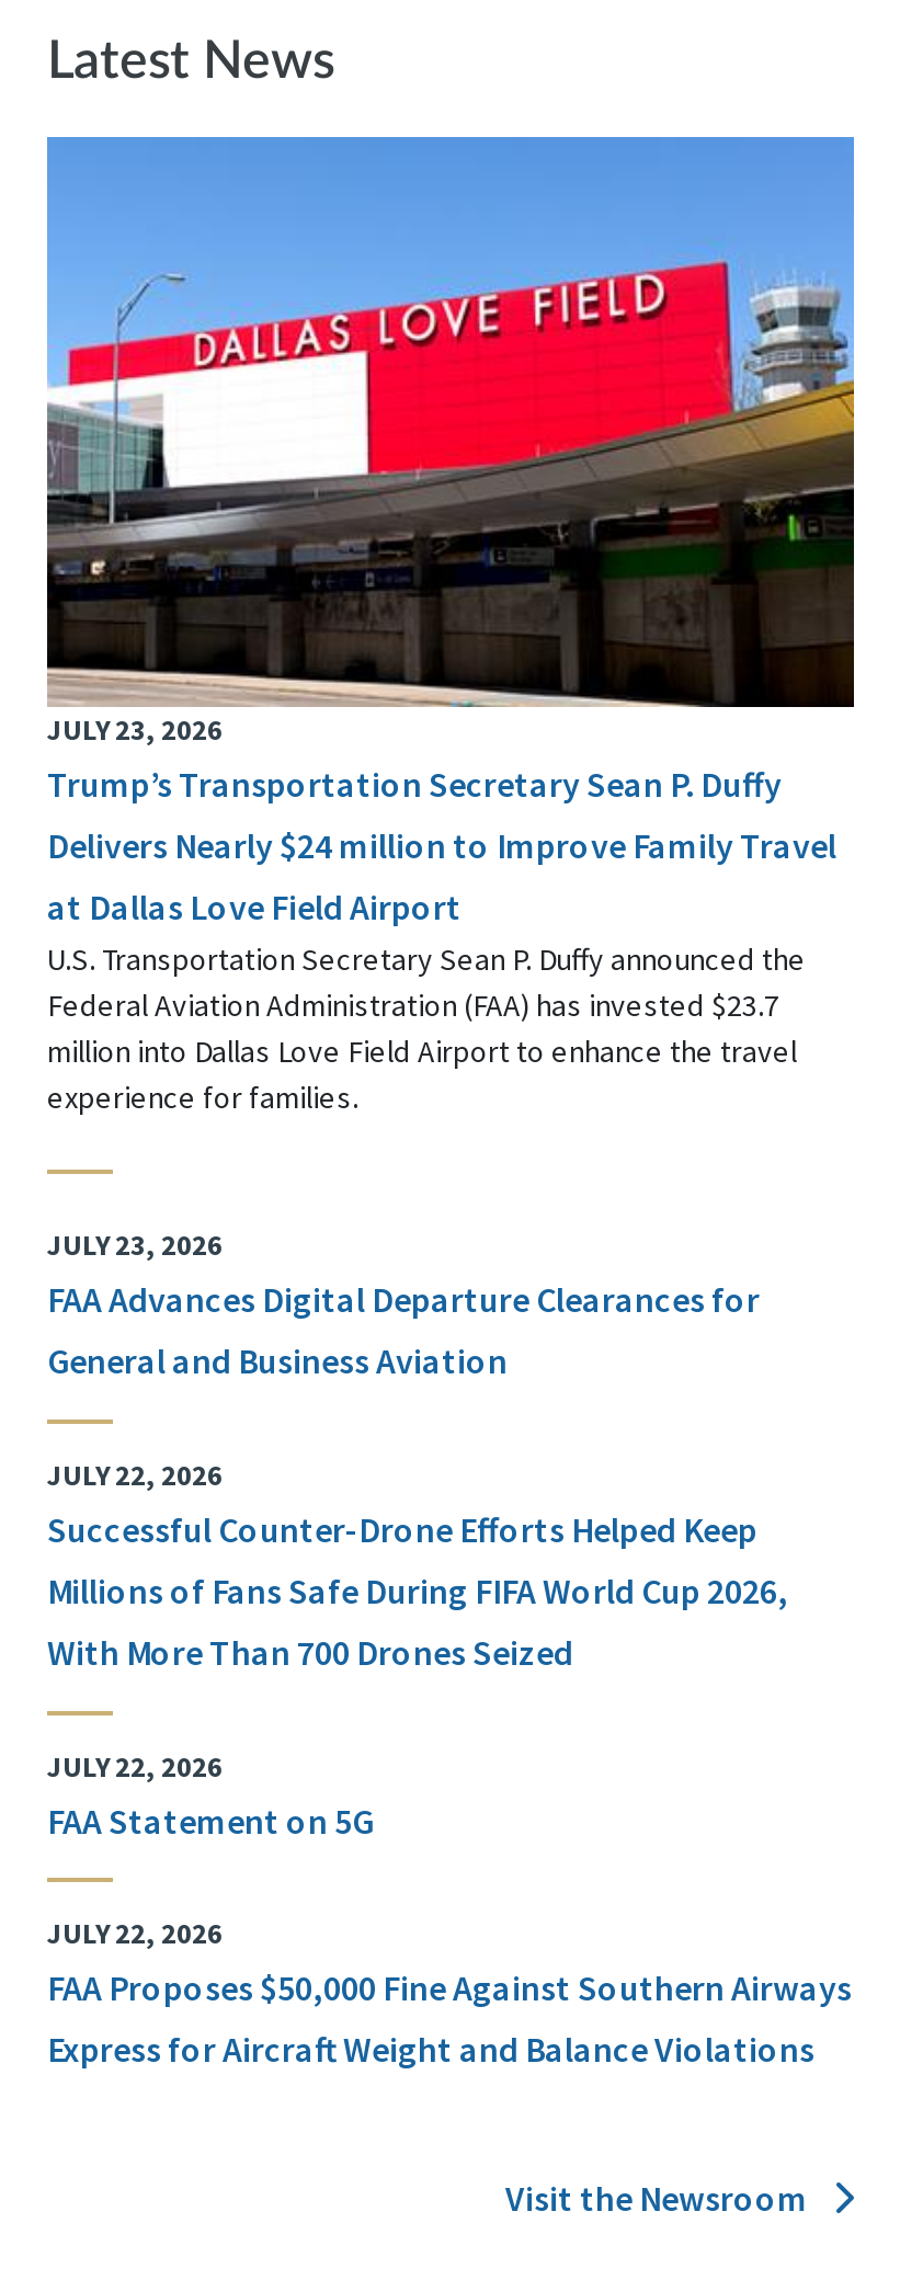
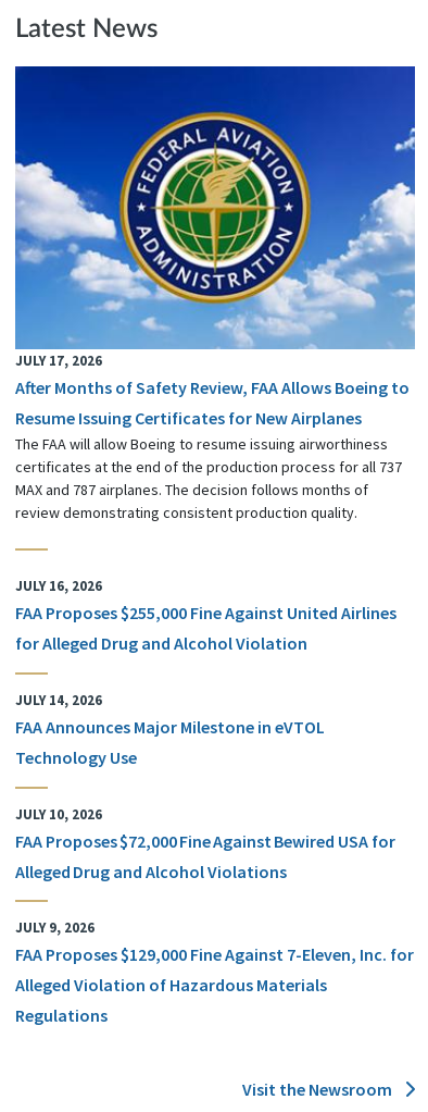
[45,135,856,1116] [image] | JULY 23, 2026 | Trump’s Transportation Secretary Sean P. Duffy | Delivers Nearly $24 million to Improve Family Travel | at Dallas Love Field Airport | U.S. Transportation Secretary Sean P. Duffy announced the | Federal Aviation Administration (FAA) has invested $23.7 | million into Dallas Love Field Airport to enhance the travel | experience for families. -> [14,65,416,522] [image] | JULY 17, 2026 | After Months of Safety Review, FAA Allows Boeing to | Resume Issuing Certificates for New Airplanes | The FAA will allow Boeing to resume issuing airworthiness | certificates at the end of the production process for all 737 | MAX and 787 airplanes. The decision follows months of | review demonstrating consistent production quality.
[47,1227,760,1383] JULY 23, 2026 | FAA Advances Digital Departure Clearances for | General and Business Aviation -> [15,577,396,654] JULY 16, 2026 | FAA Proposes $255,000 Fine Against United Airlines | for Alleged Drug and Alcohol Violation
[47,1457,788,1674] JULY 22, 2026 | Successful Counter-Drone Efforts Helped Keep | Millions of Fans Safe During FIFA World Cup 2026, | With More Than 700 Drones Seized -> [15,691,325,768] JULY 14, 2026 | FAA Announces Major Milestone in eVTOL | Technology Use
[47,1747,374,1842] JULY 22, 2026 | FAA Statement on 5G -> [15,805,395,882] JULY 10, 2026 | FAA Proposes $72,000 Fine Against Bewired USA for | Alleged Drug and Alcohol Violations
[47,1915,852,2071] JULY 22, 2026 | FAA Proposes $50,000 Fine Against Southern Airways | Express for Aircraft Weight and Balance Violations -> [15,919,414,1026] JULY 9, 2026 | FAA Proposes $129,000 Fine Against 7-Eleven, Inc. for | Alleged Violation of Hazardous Materials | Regulations

